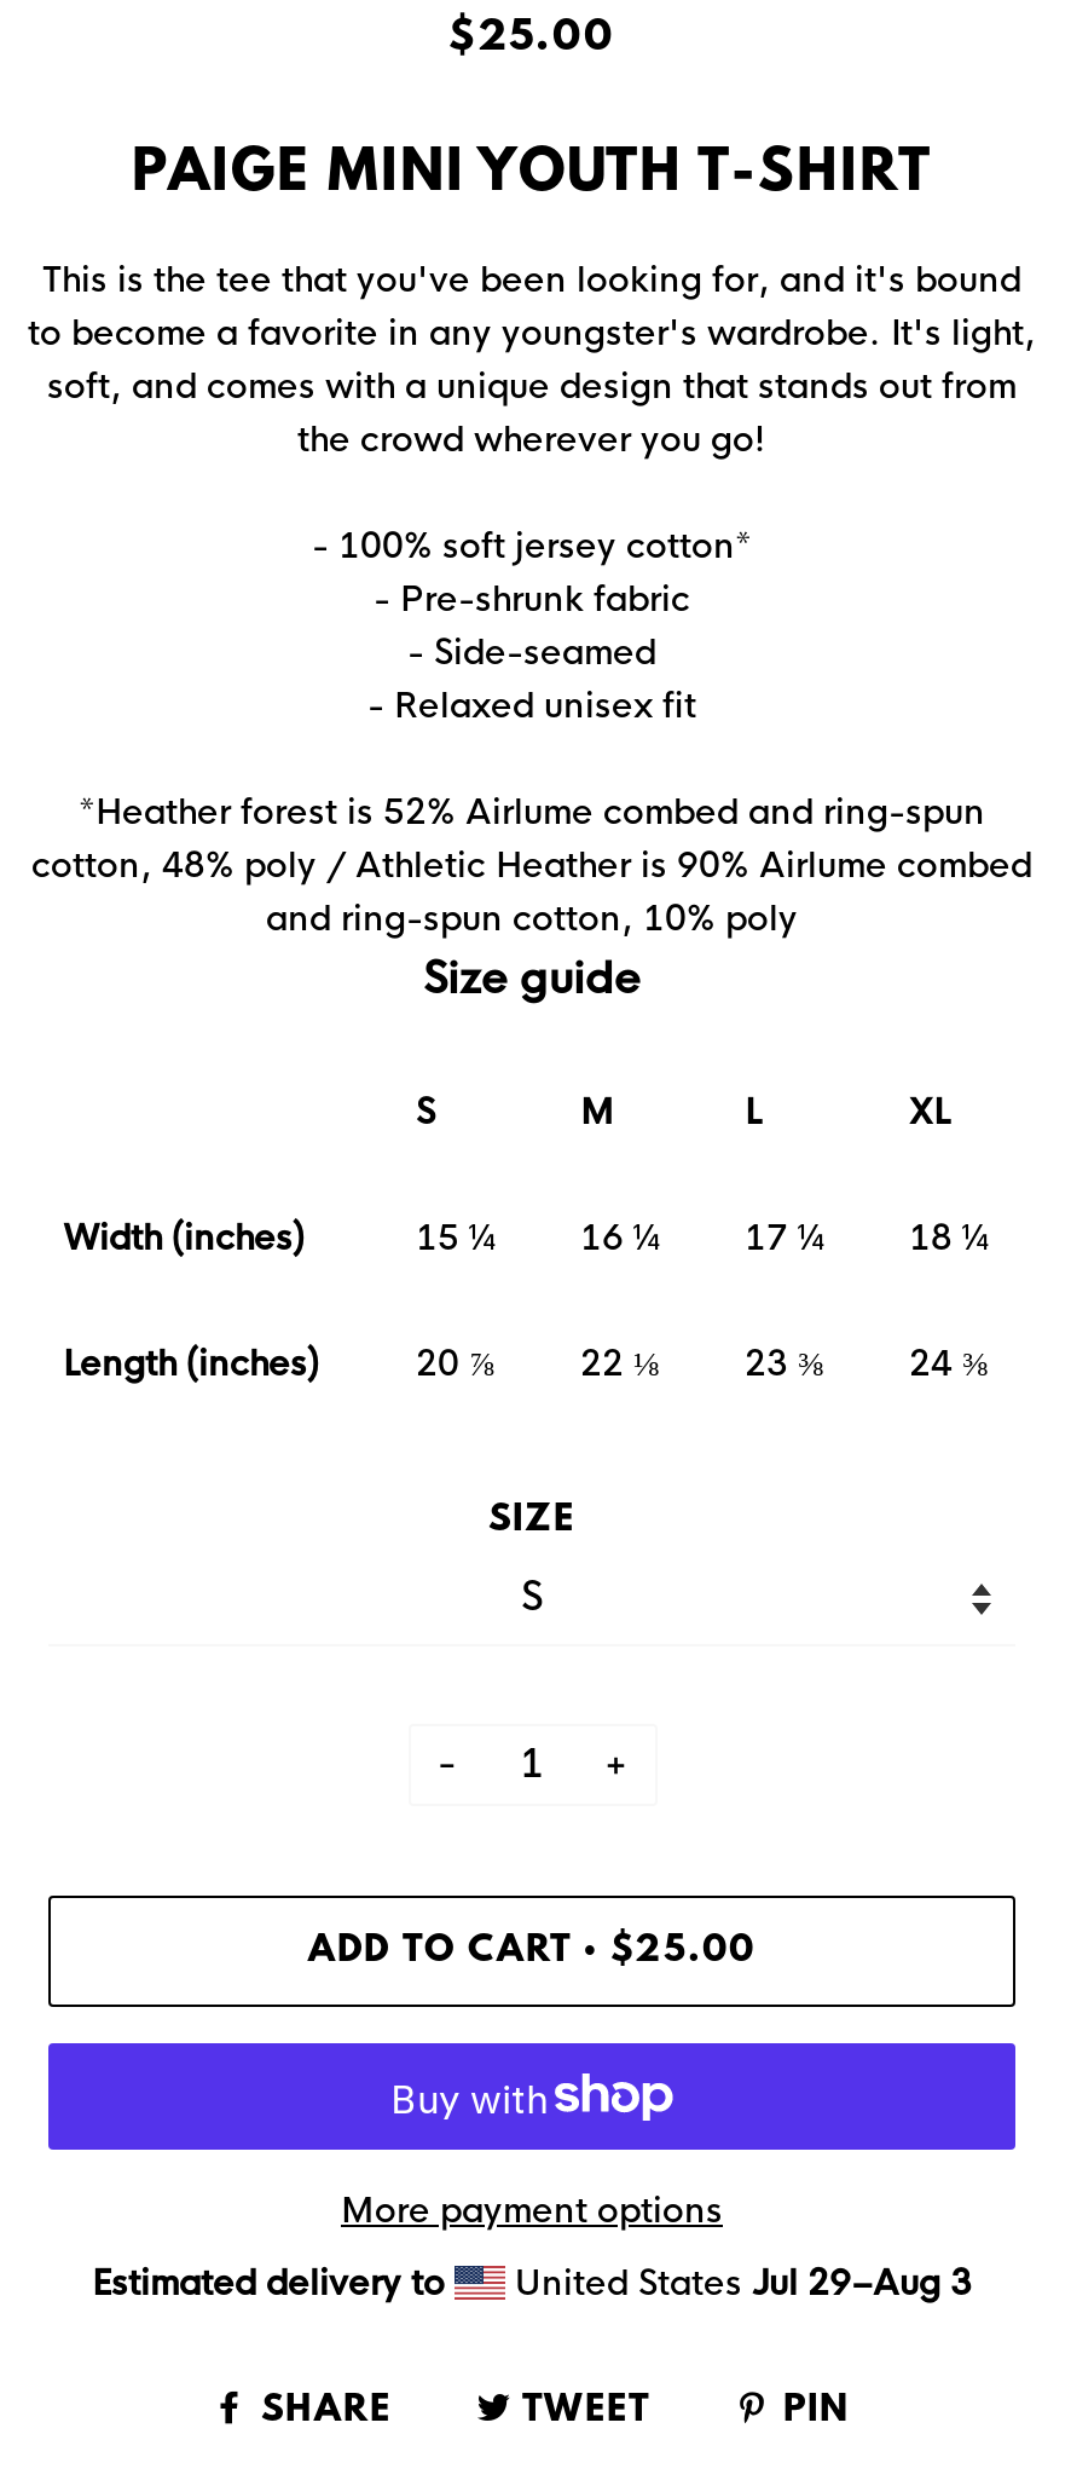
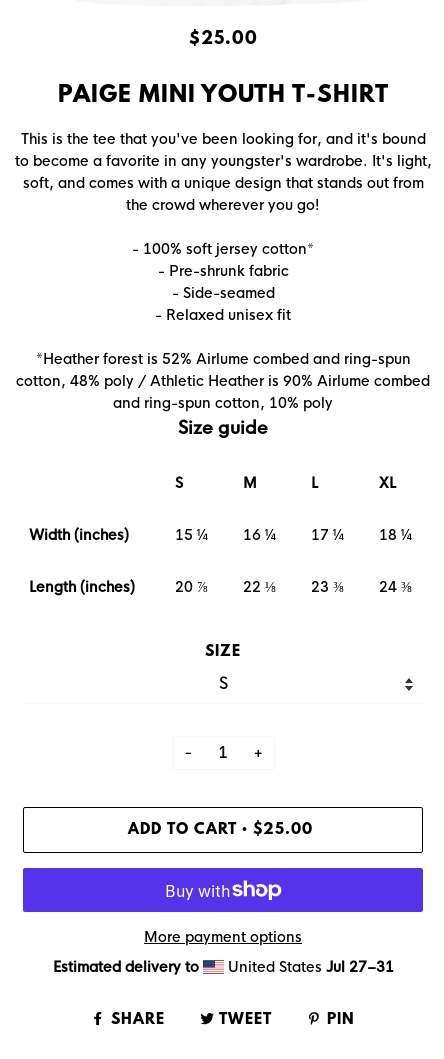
[505,2262,972,2305] United States Jul 29–Aug 3 -> [223,958,393,976] United States Jul 27–31

